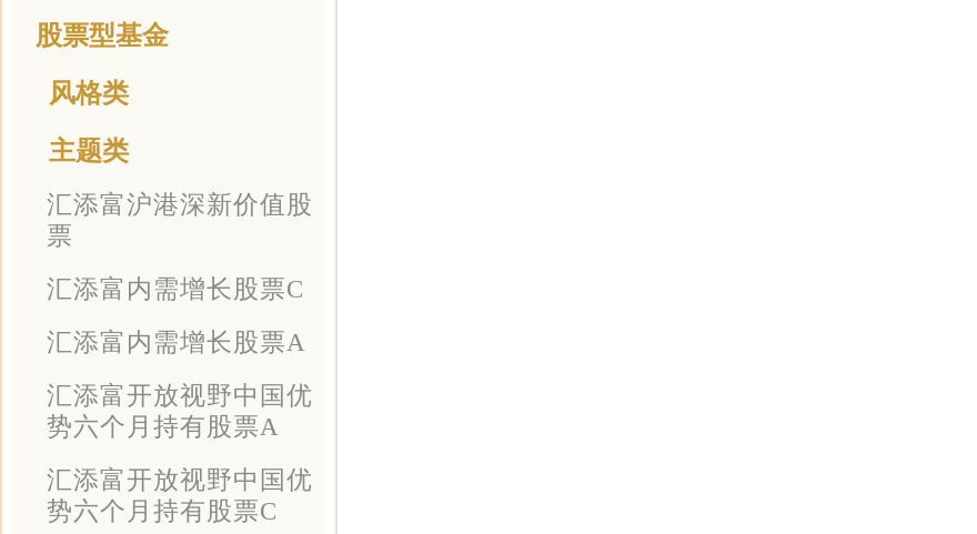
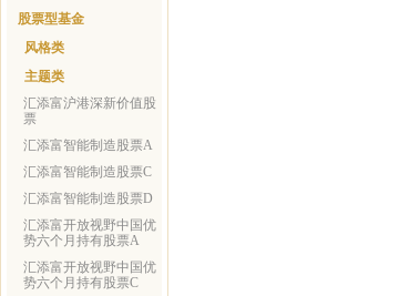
[47,275,306,355] 汇添富内需增长股票C | 汇添富内需增长股票A -> [23,139,153,205] 汇添富智能制造股票A | 汇添富智能制造股票C | 汇添富智能制造股票D

